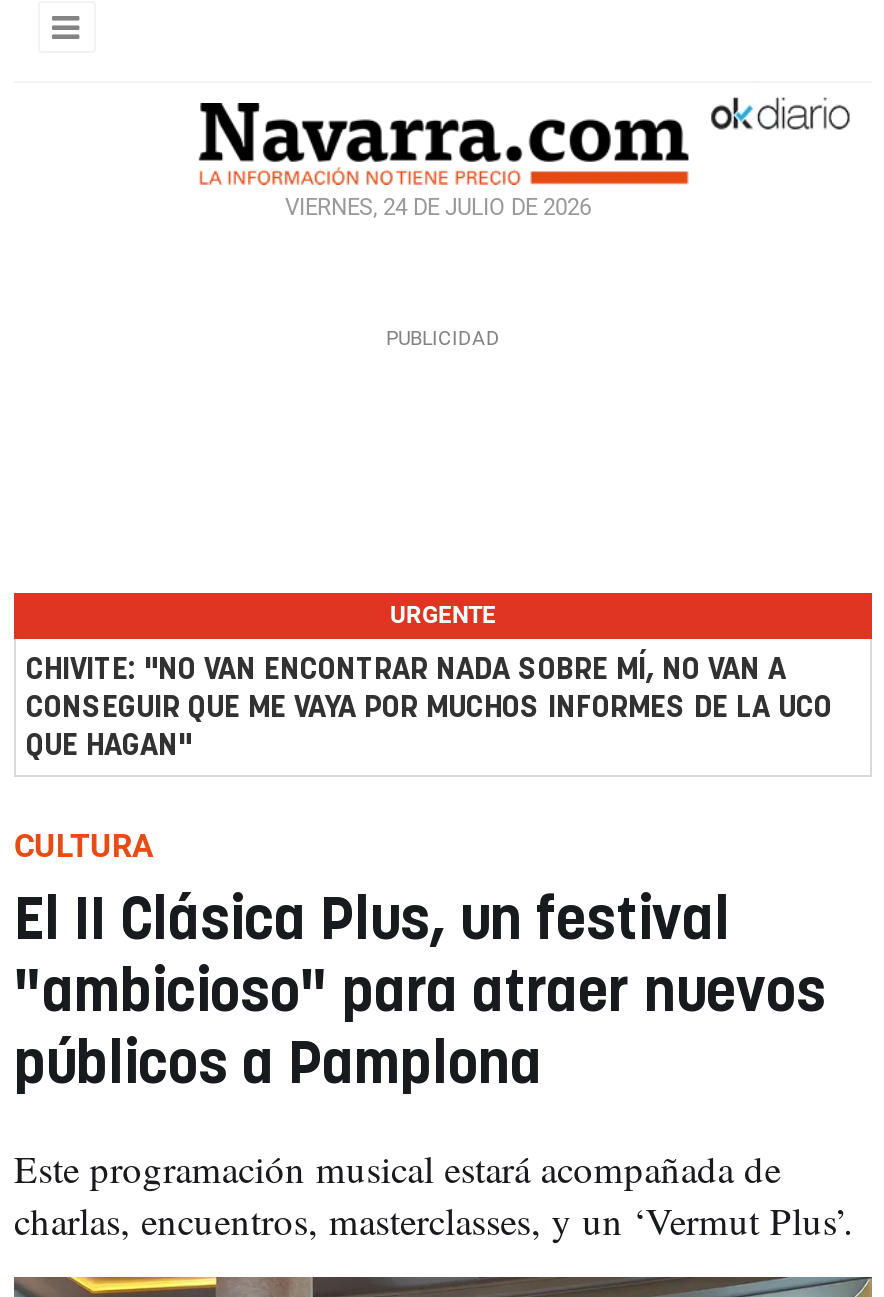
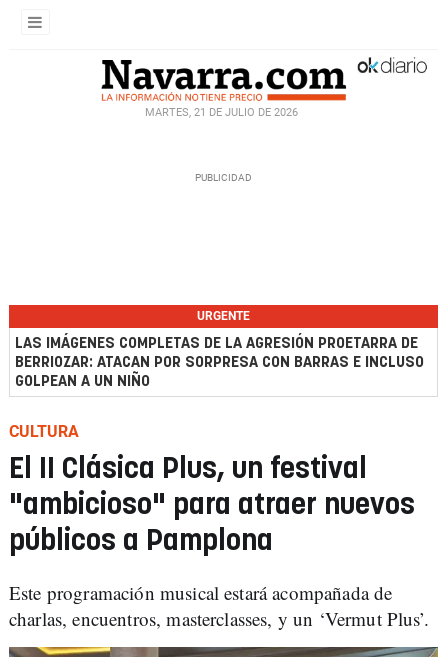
[285,195,591,221] VIERNES, 24 DE JULIO DE 2026 -> [144,106,297,119] MARTES, 21 DE JULIO DE 2026
[26,655,832,761] CHIVITE: "NO VAN ENCONTRAR NADA SOBRE MÍ, NO VAN A | CONSEGUIR QUE ME VAYA POR MUCHOS INFORMES DE LA UCO | QUE HAGAN" -> [15,336,424,389] LAS IMÁGENES COMPLETAS DE LA AGRESIÓN PROETARRA DE | BERRIOZAR: ATACAN POR SORPRESA CON BARRAS E INCLUSO | GOLPEAN A UN NIÑO

